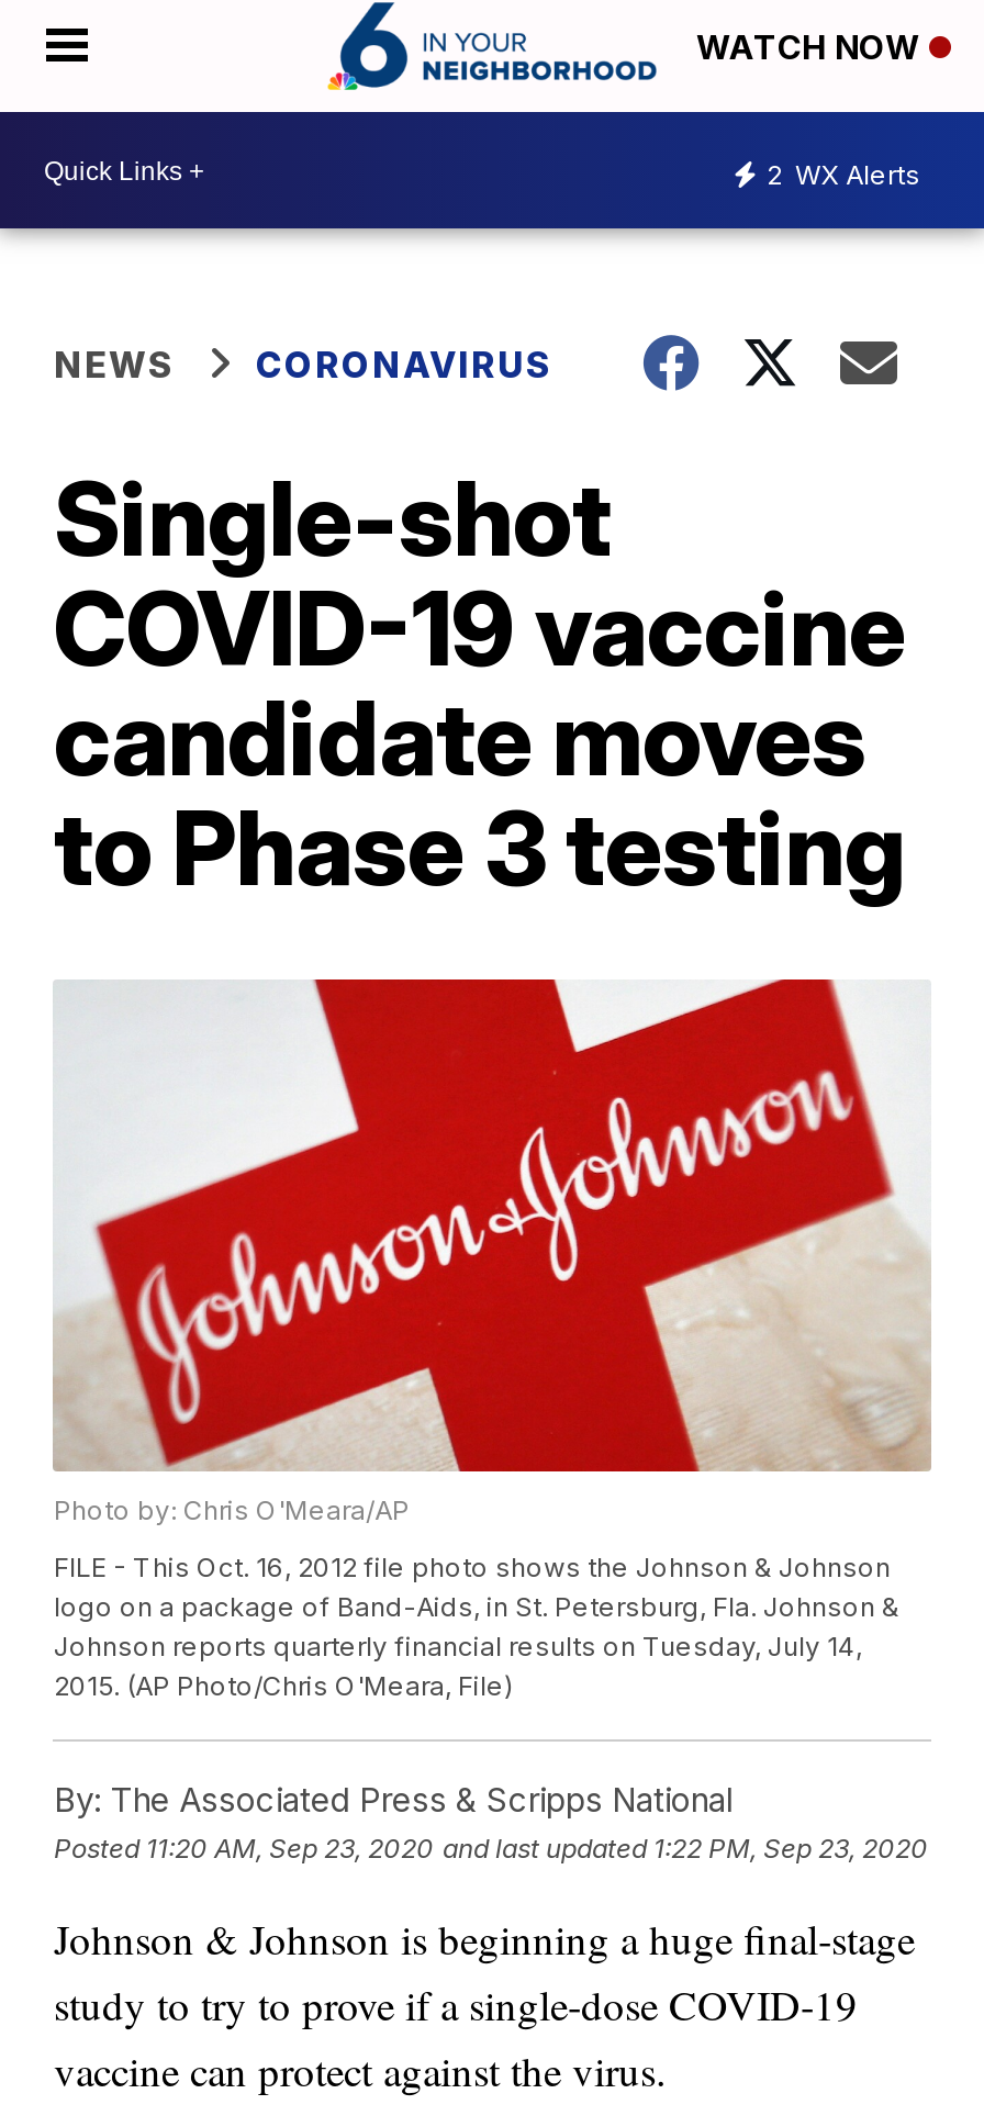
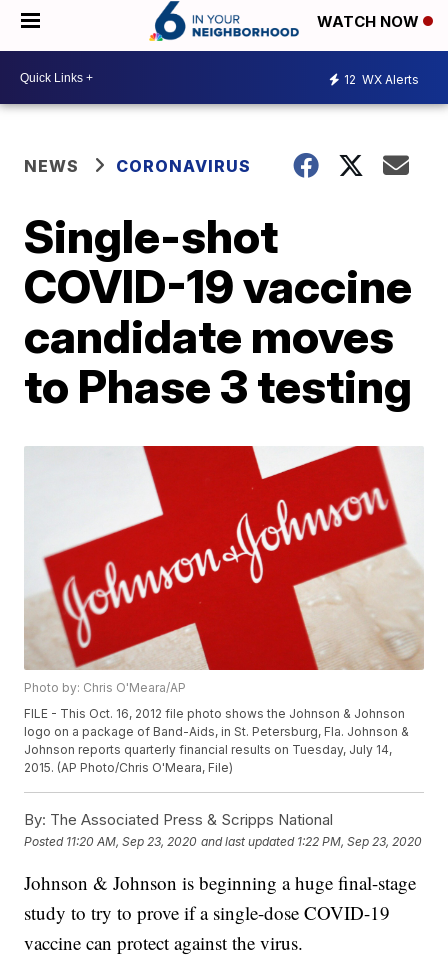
[767,157,920,190] 2 WX Alerts -> [344,71,419,86] 12 WX Alerts

